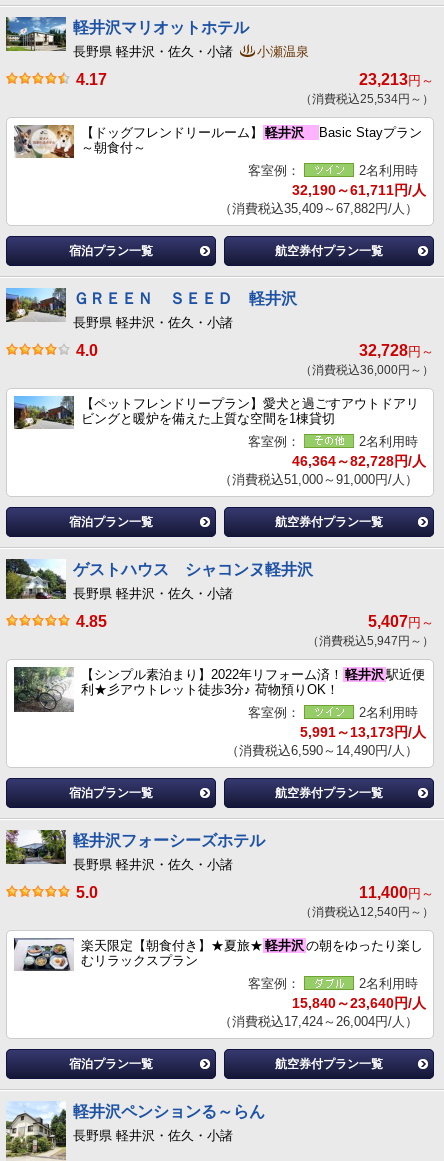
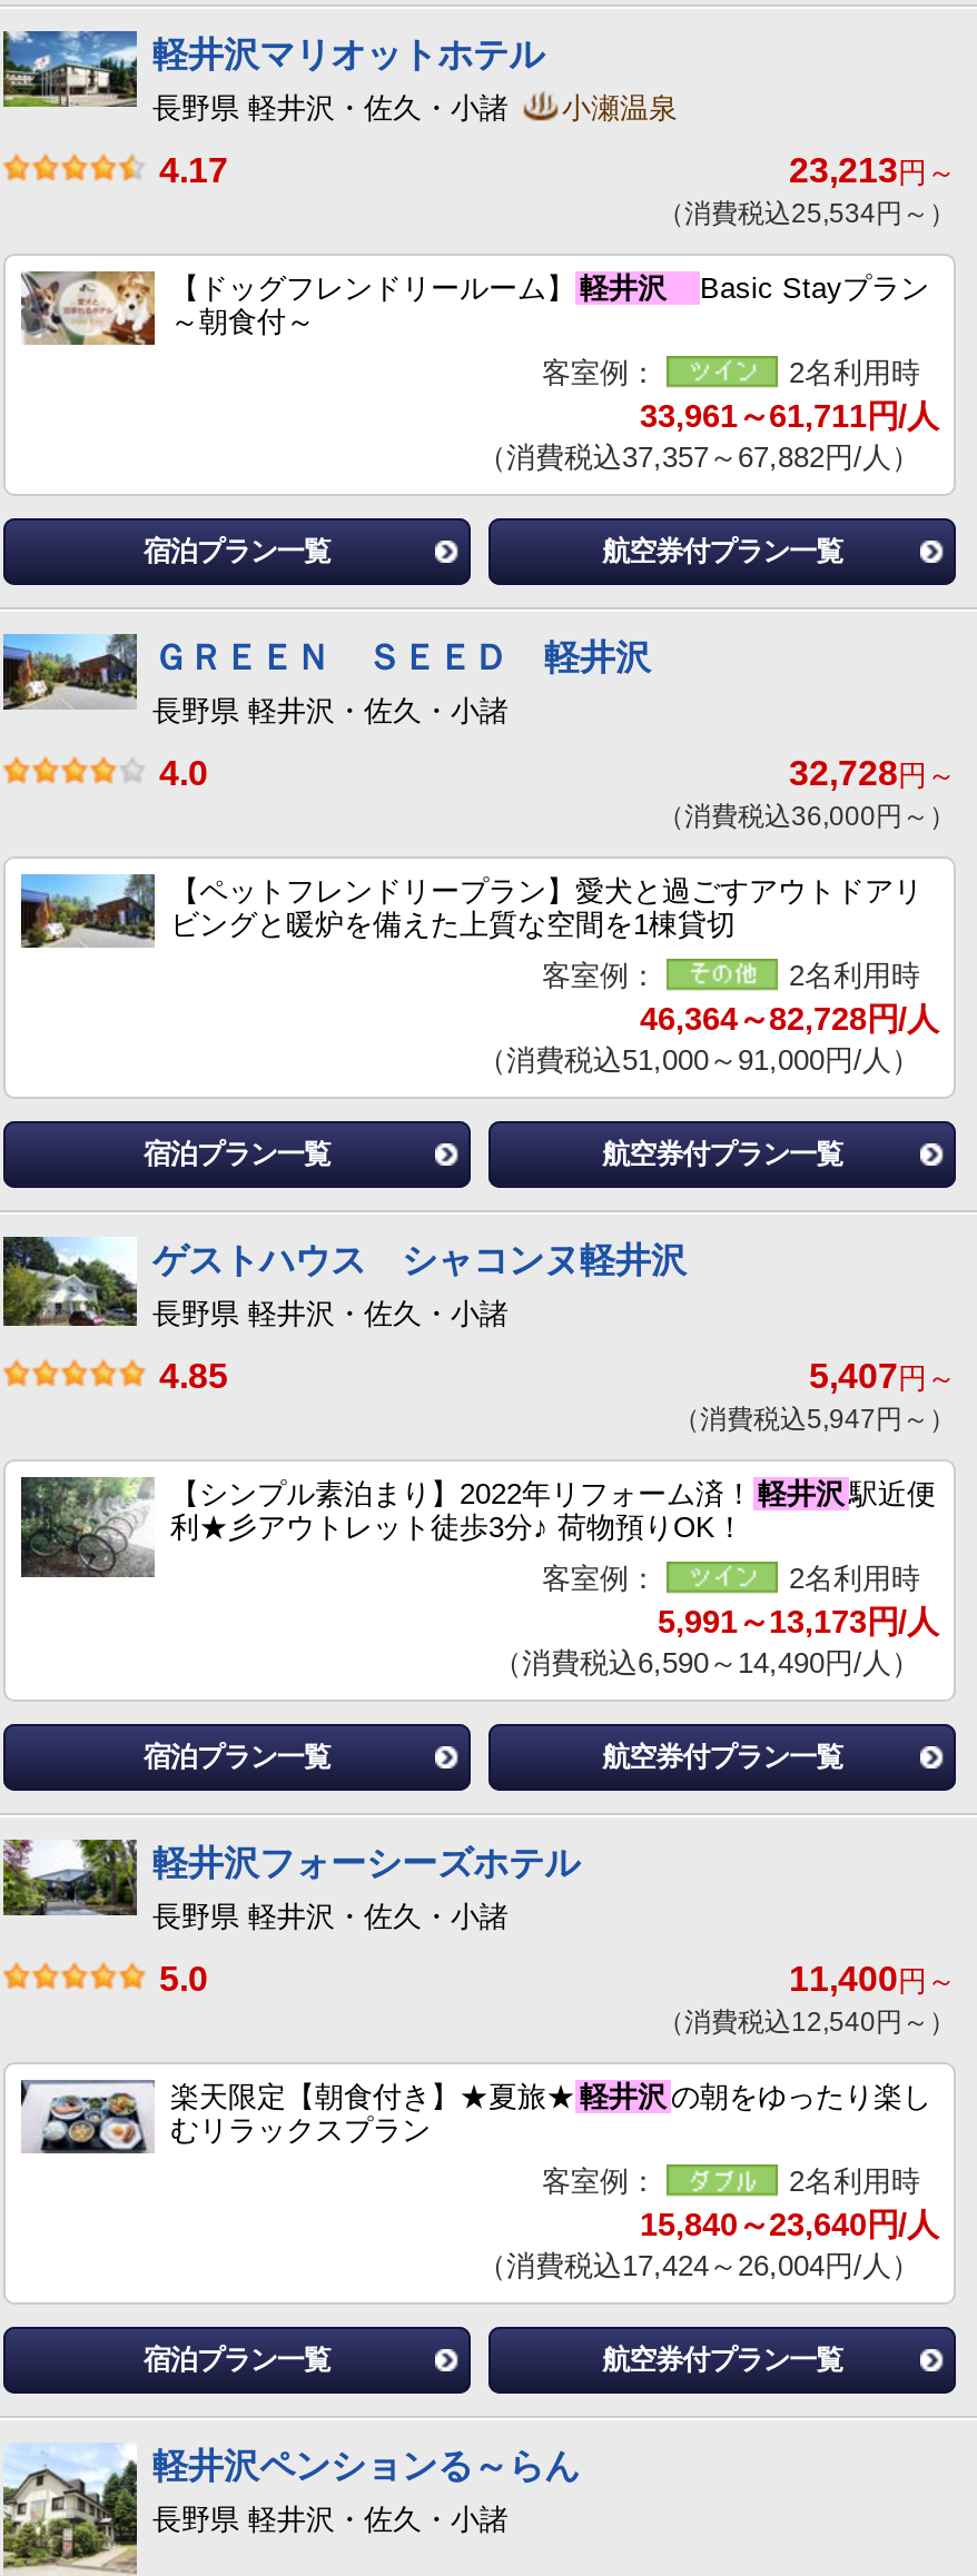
[292,182,426,198] 32,190～61,711円/人 -> [640,397,938,433] 33,961～61,711円/人
[219,201,418,216] （消費税込35,409～67,882円/人） -> [477,440,920,473] （消費税込37,357～67,882円/人）

